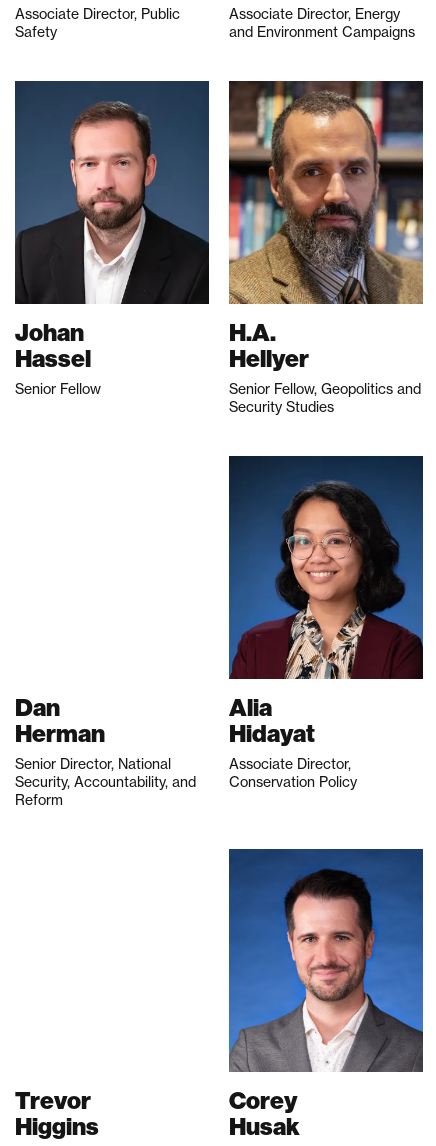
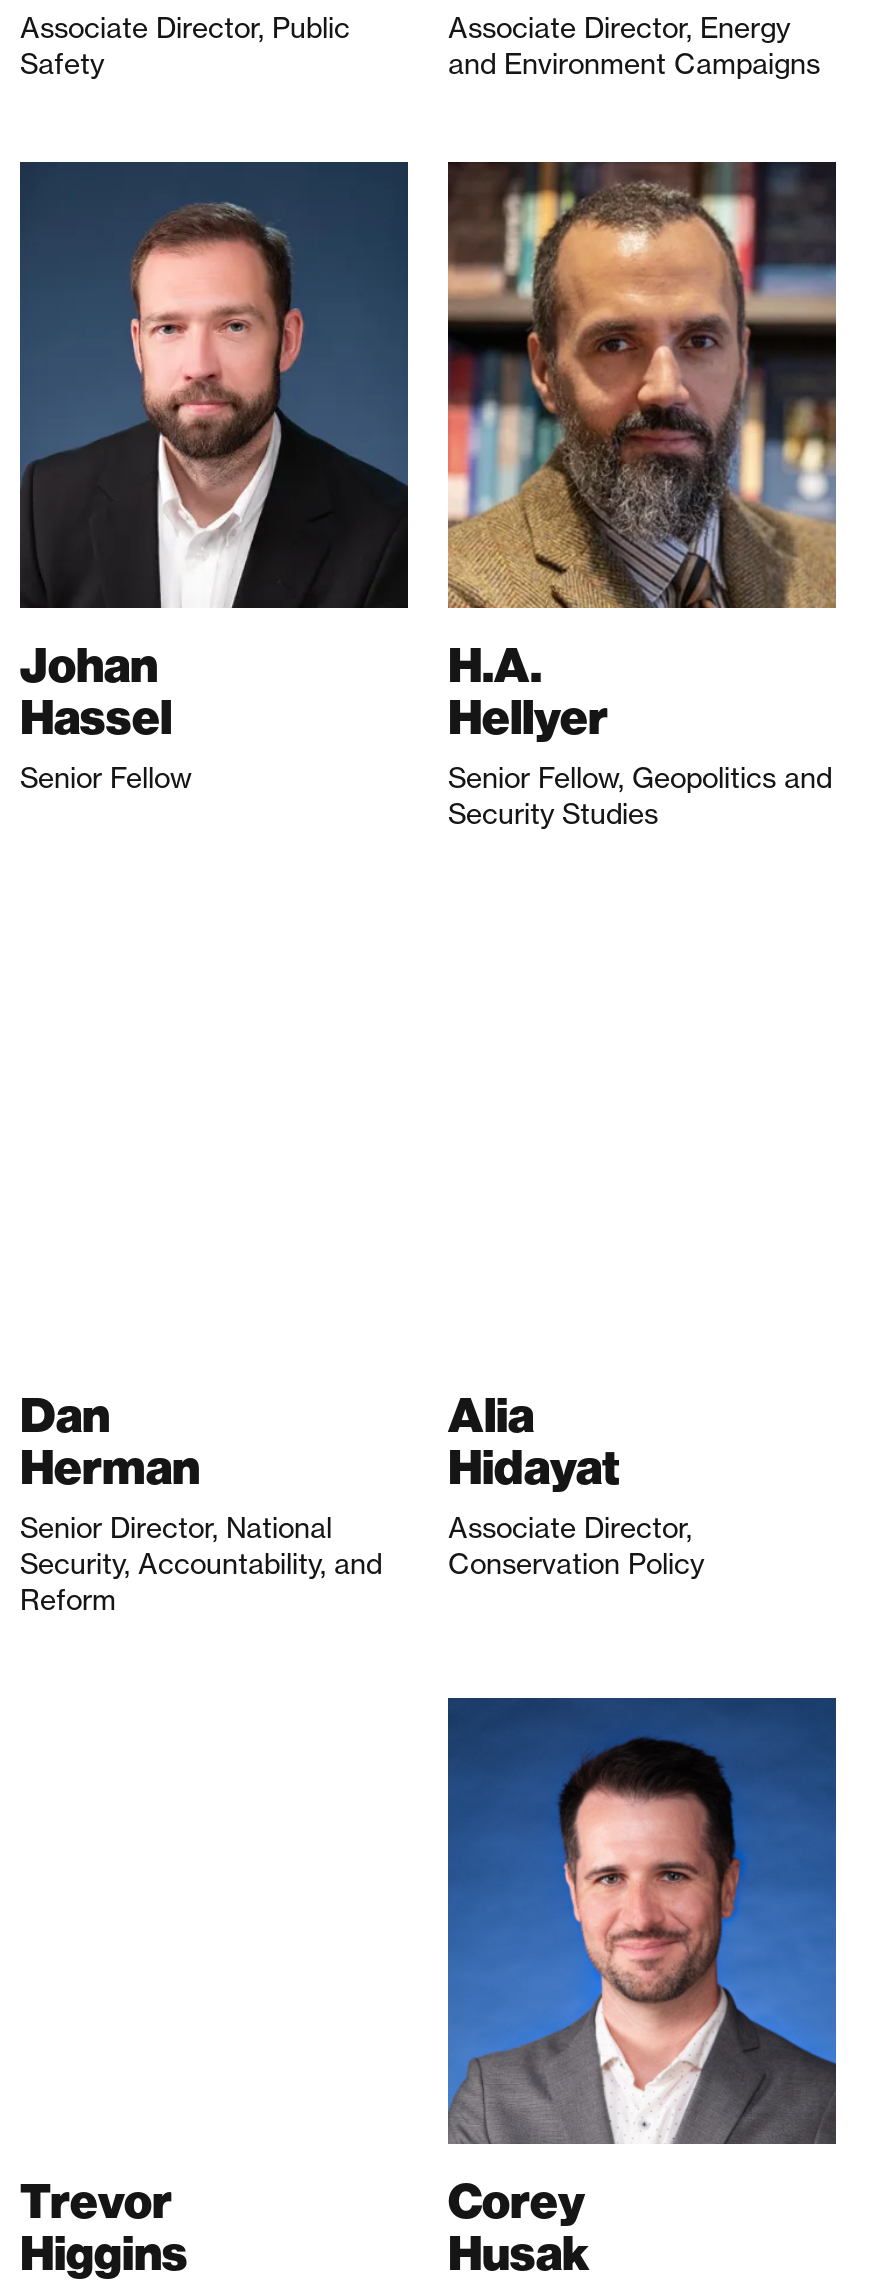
[228,455,424,680] [image] -> none

